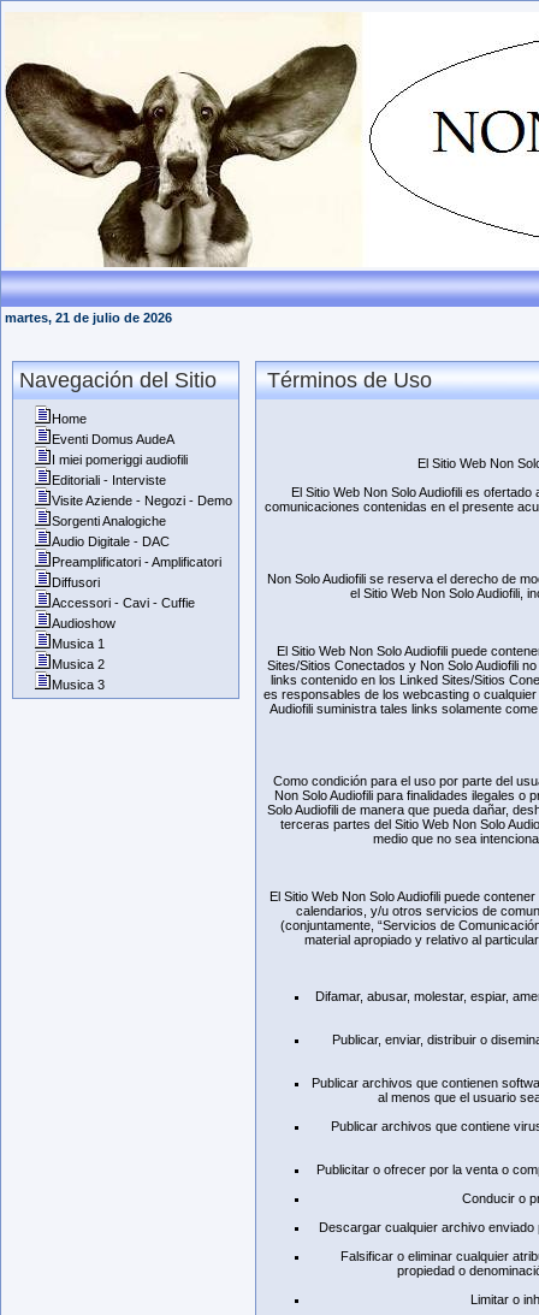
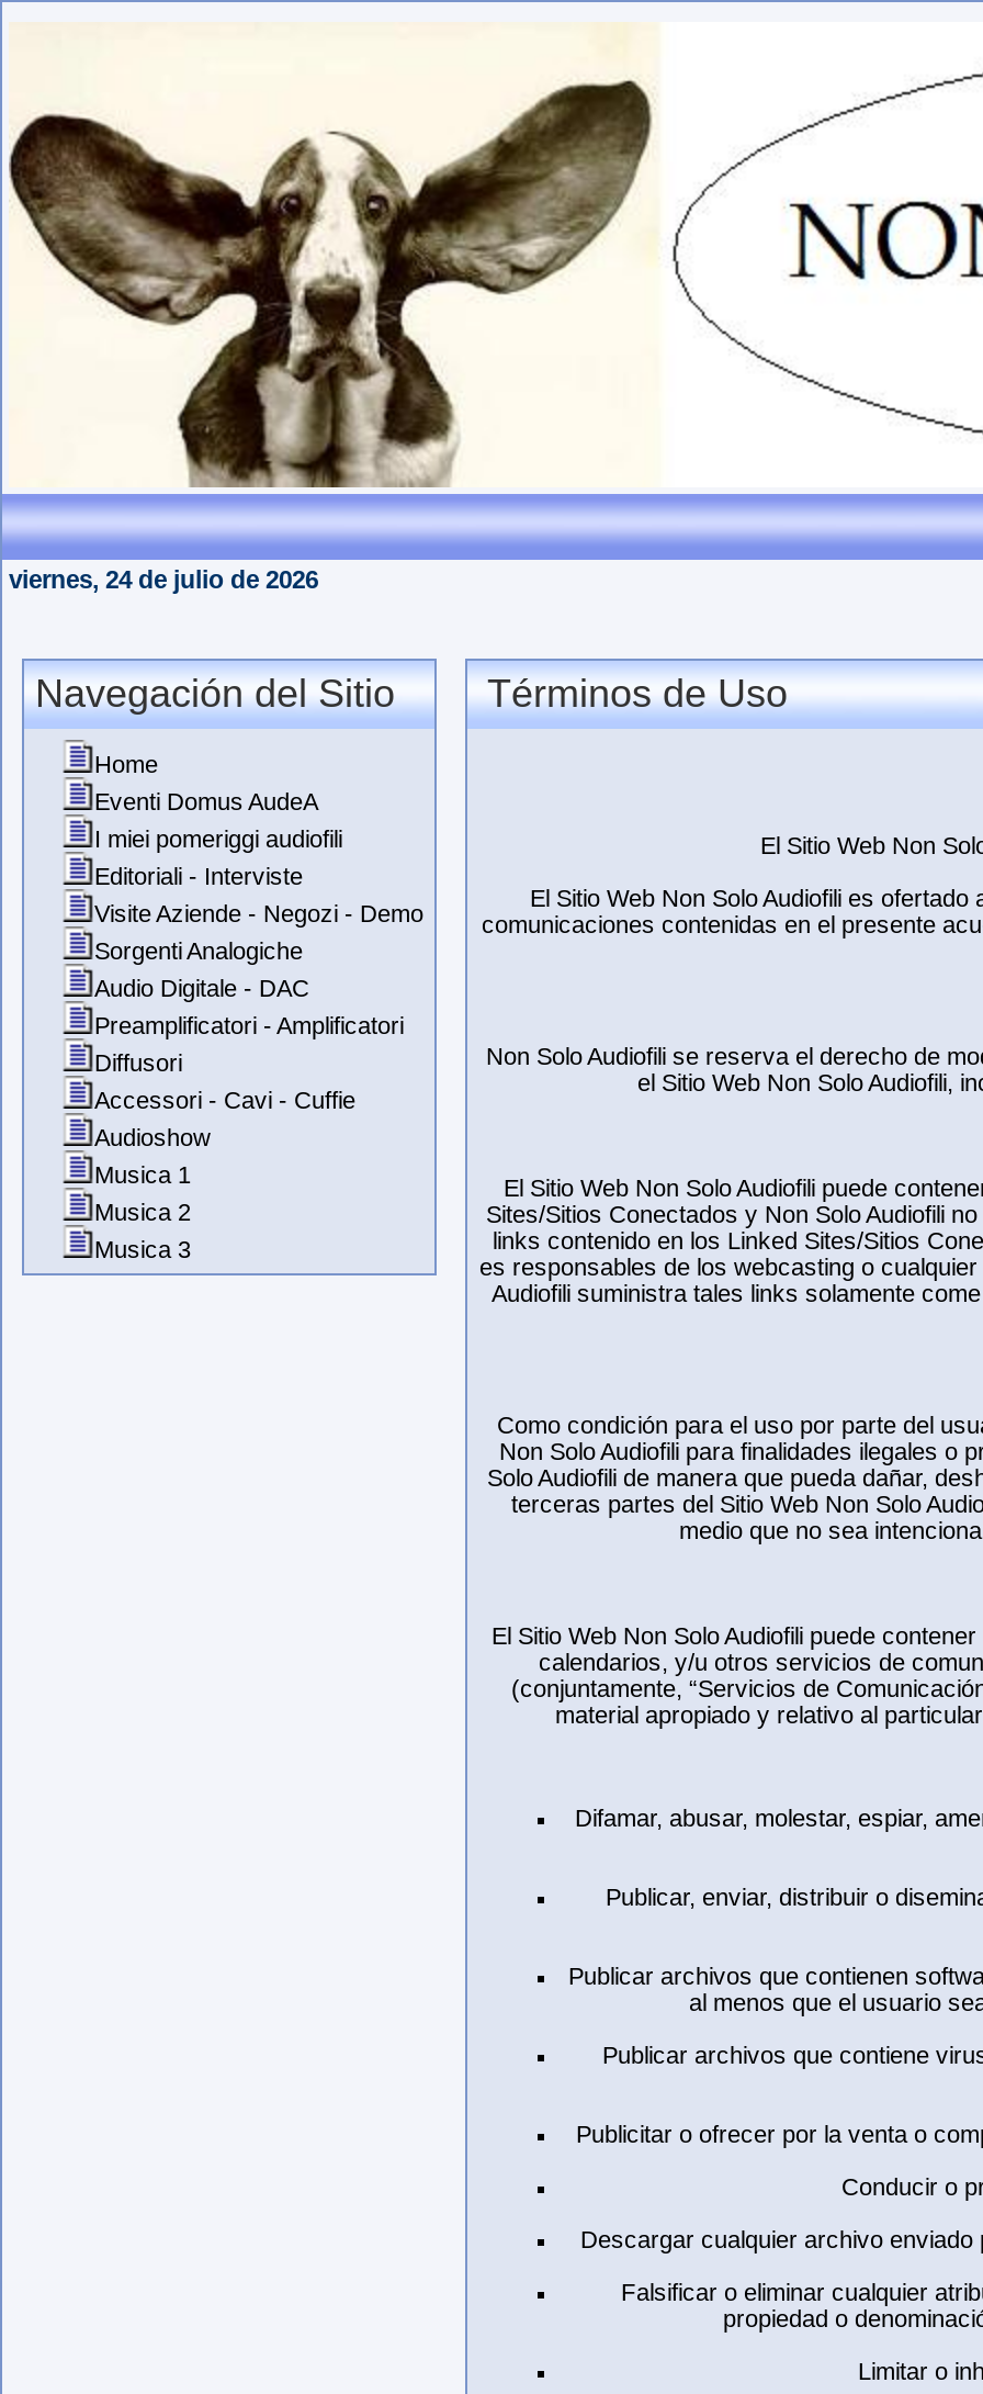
[5,310,172,325] martes, 21 de julio de 2026 -> [9,566,318,593] viernes, 24 de julio de 2026

